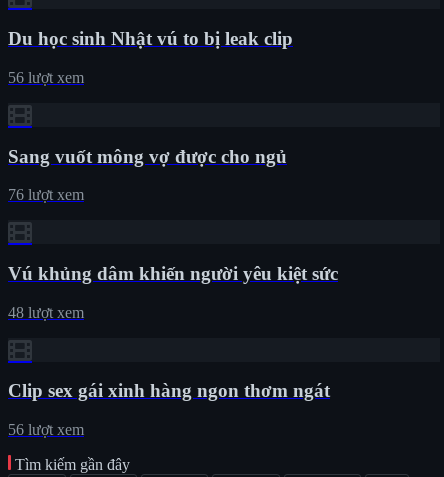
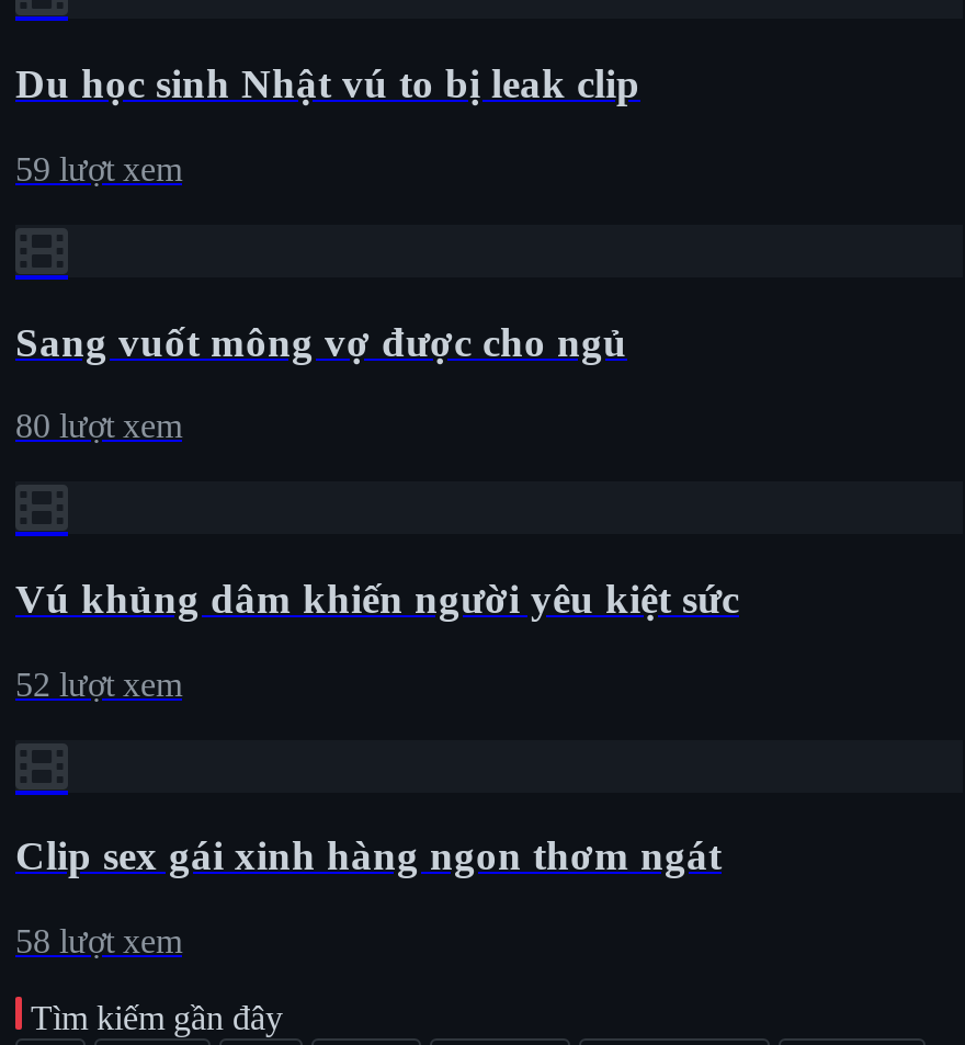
[8,69,84,86] 56 lượt xem -> [15,150,182,187] 59 lượt xem
[8,186,84,203] 76 lượt xem -> [15,407,182,445] 80 lượt xem
[8,304,84,321] 48 lượt xem -> [15,665,182,702] 52 lượt xem
[8,421,84,438] 56 lượt xem -> [15,923,182,960] 58 lượt xem

